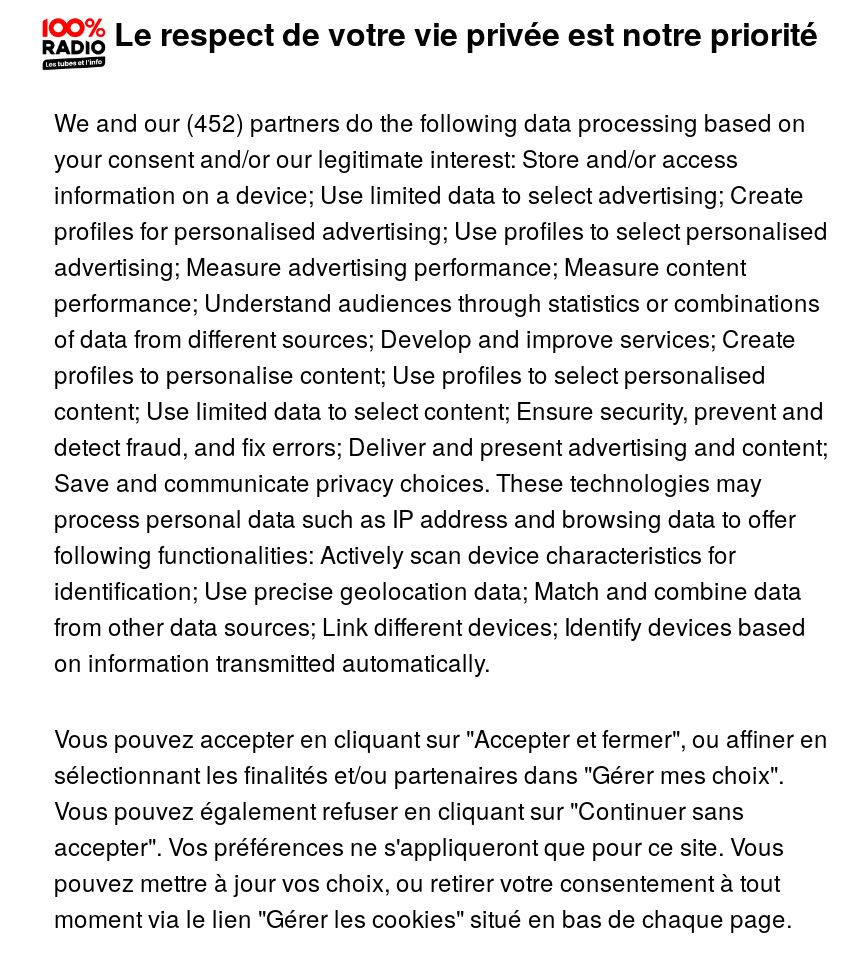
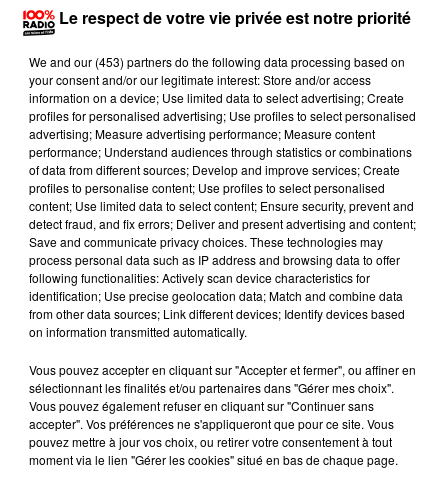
[54,104,806,138] We and our (452) partners do the following data processing based on -> [29,53,405,70] We and our (453) partners do the following data processing based on

